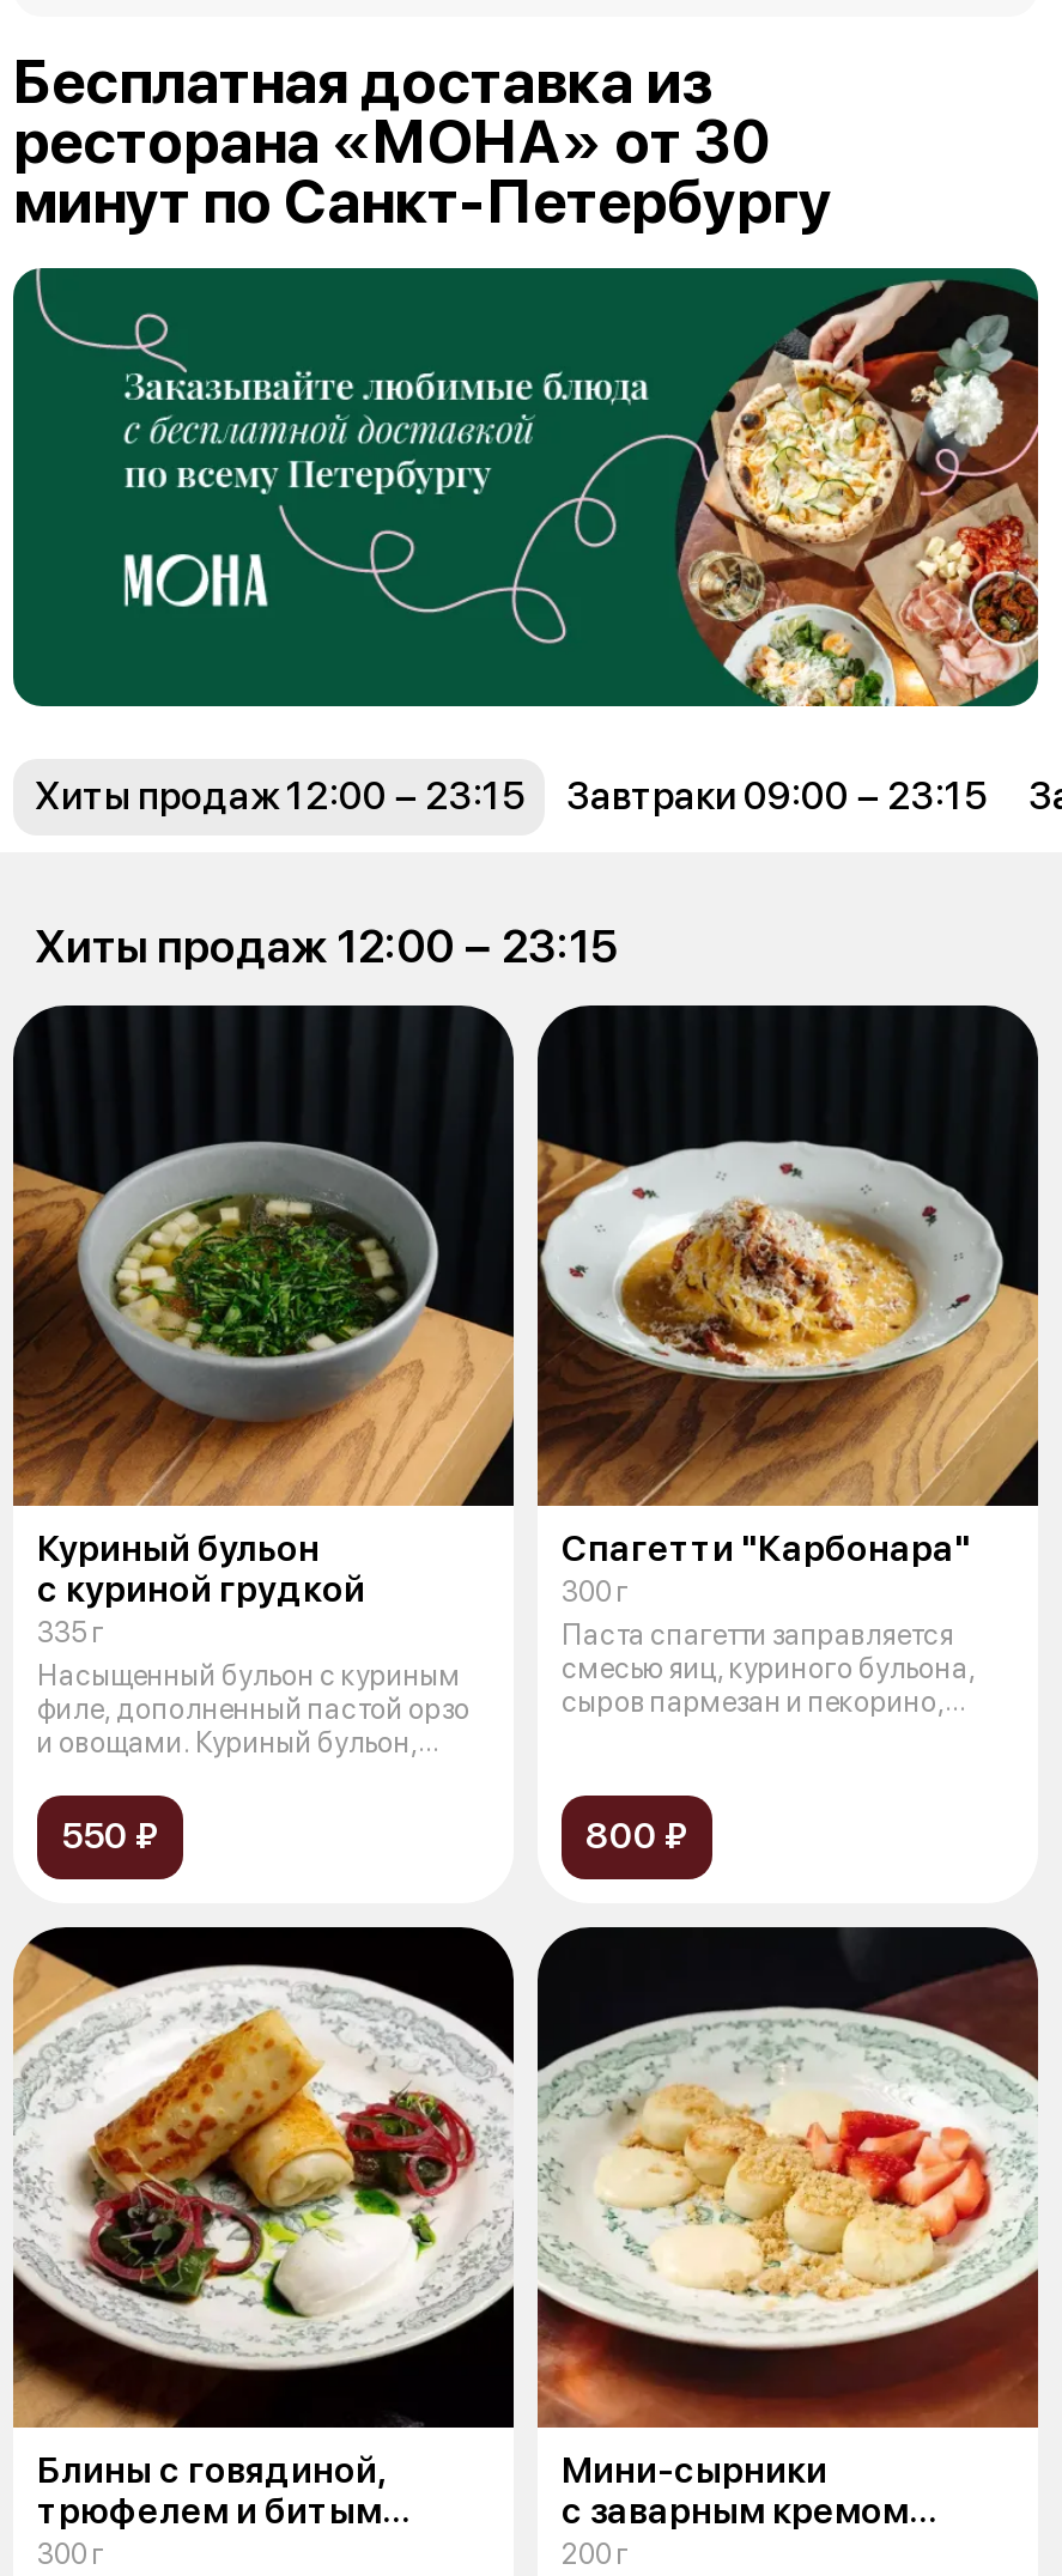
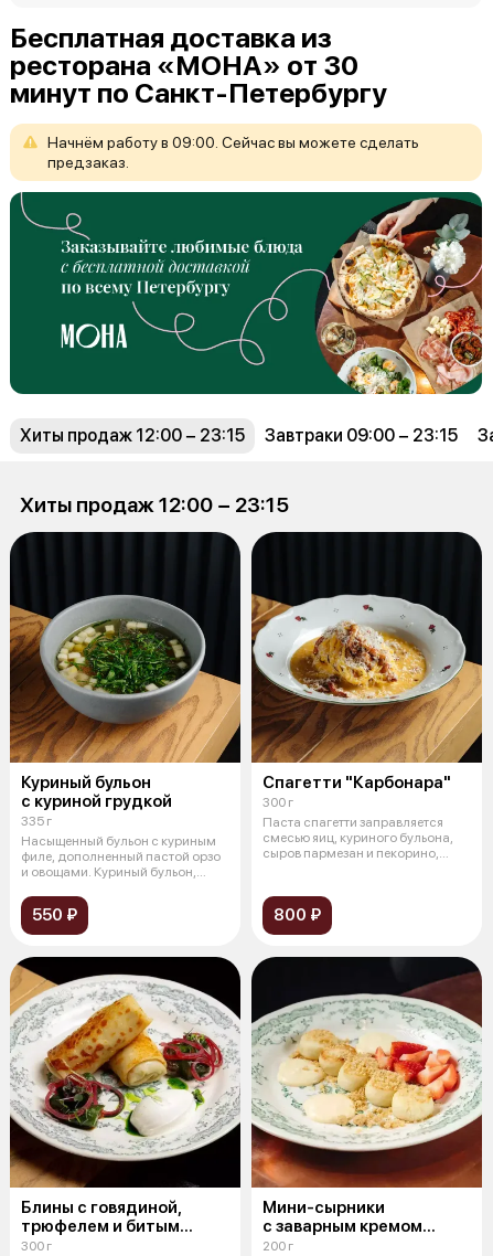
none -> [47,134,419,171] Начнём работу в 09:00. Сейчас вы можете сделать | предзаказ.

